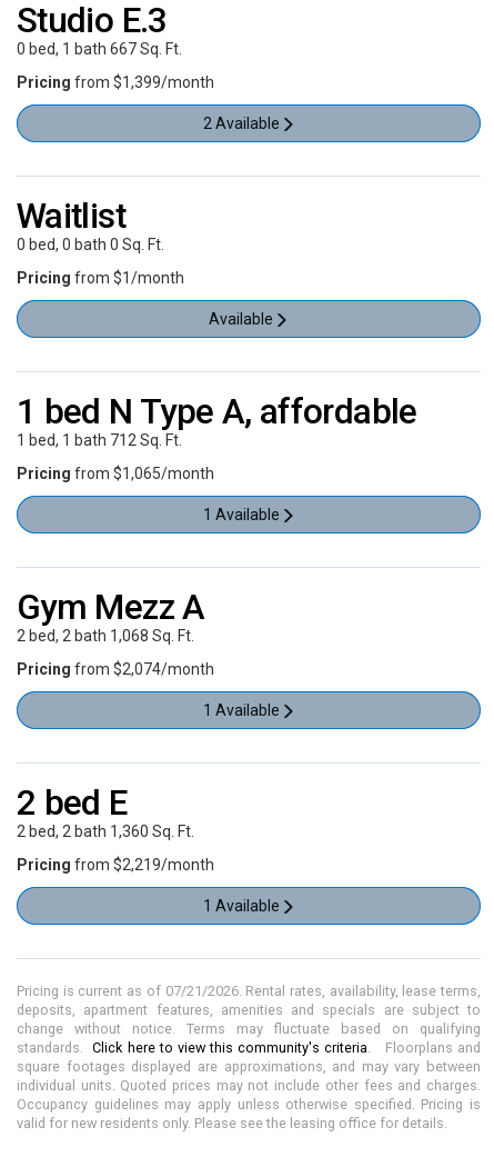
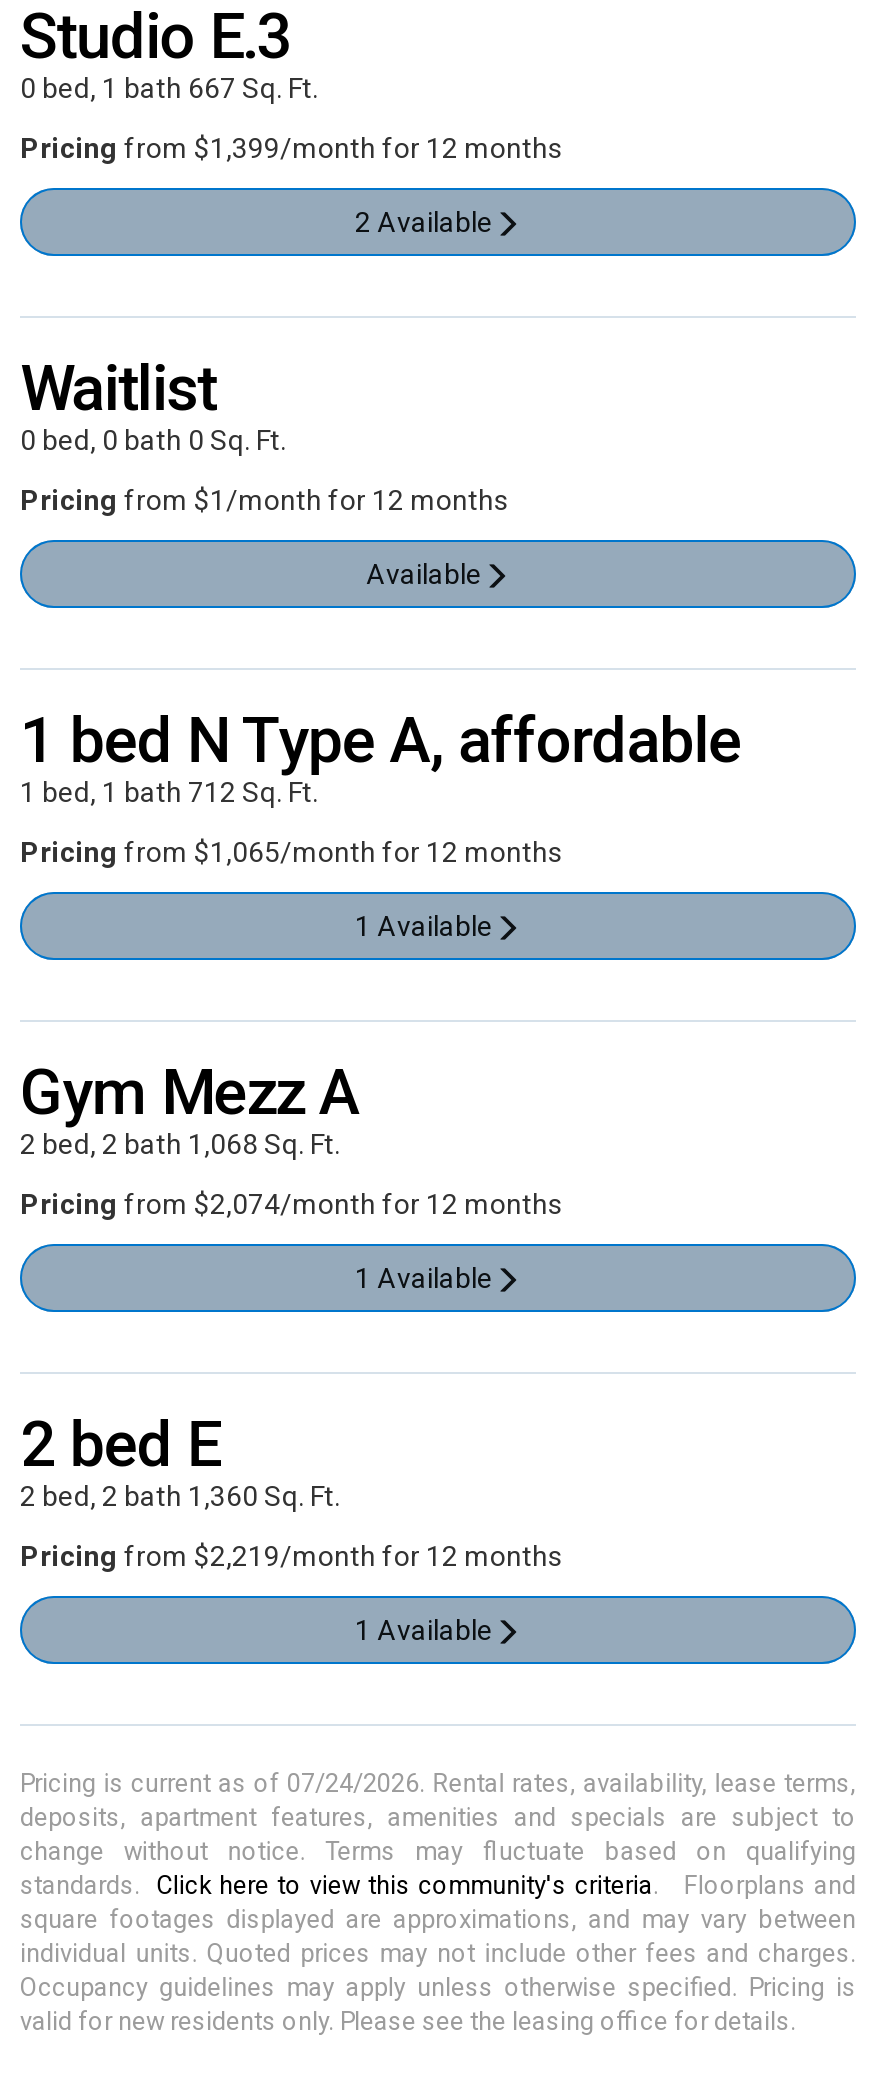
[17,74,214,92] Pricing from $1,399/month -> [20,133,562,165] Pricing from $1,399/month for 12 months
[17,269,184,287] Pricing from $1/month -> [20,485,508,517] Pricing from $1/month for 12 months
[17,465,214,483] Pricing from $1,065/month -> [20,837,562,869] Pricing from $1,065/month for 12 months
[17,661,214,678] Pricing from $2,074/month -> [20,1189,562,1221] Pricing from $2,074/month for 12 months
[17,856,214,874] Pricing from $2,219/month -> [20,1541,562,1573] Pricing from $2,219/month for 12 months
[17,983,481,1000] Pricing is current as of 07/21/2026. Rental rates, availability, lease terms, -> [20,1769,856,1799] Pricing is current as of 07/24/2026. Rental rates, availability, lease terms,

